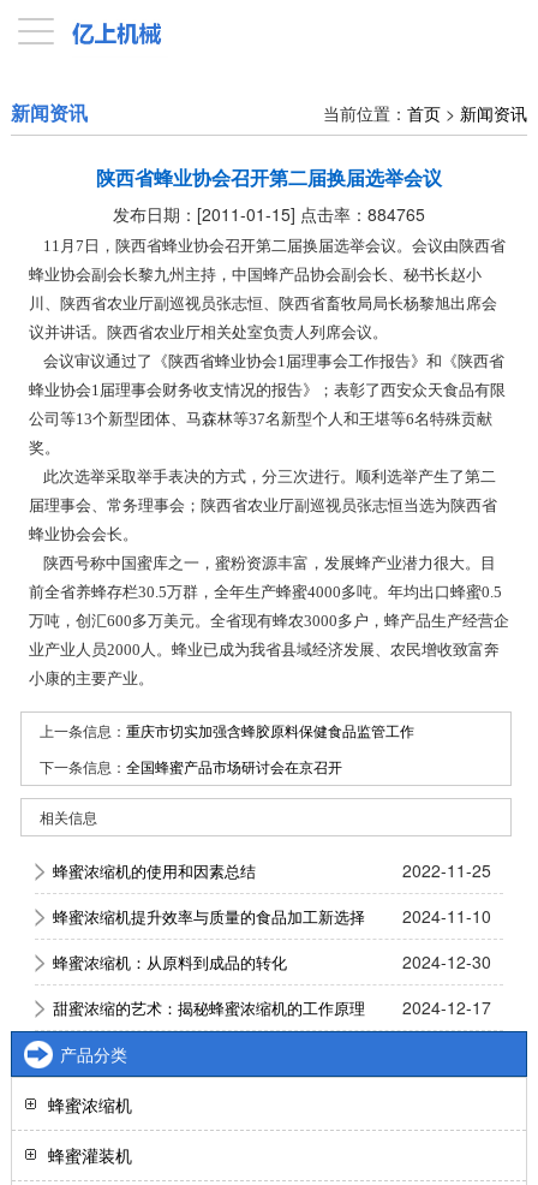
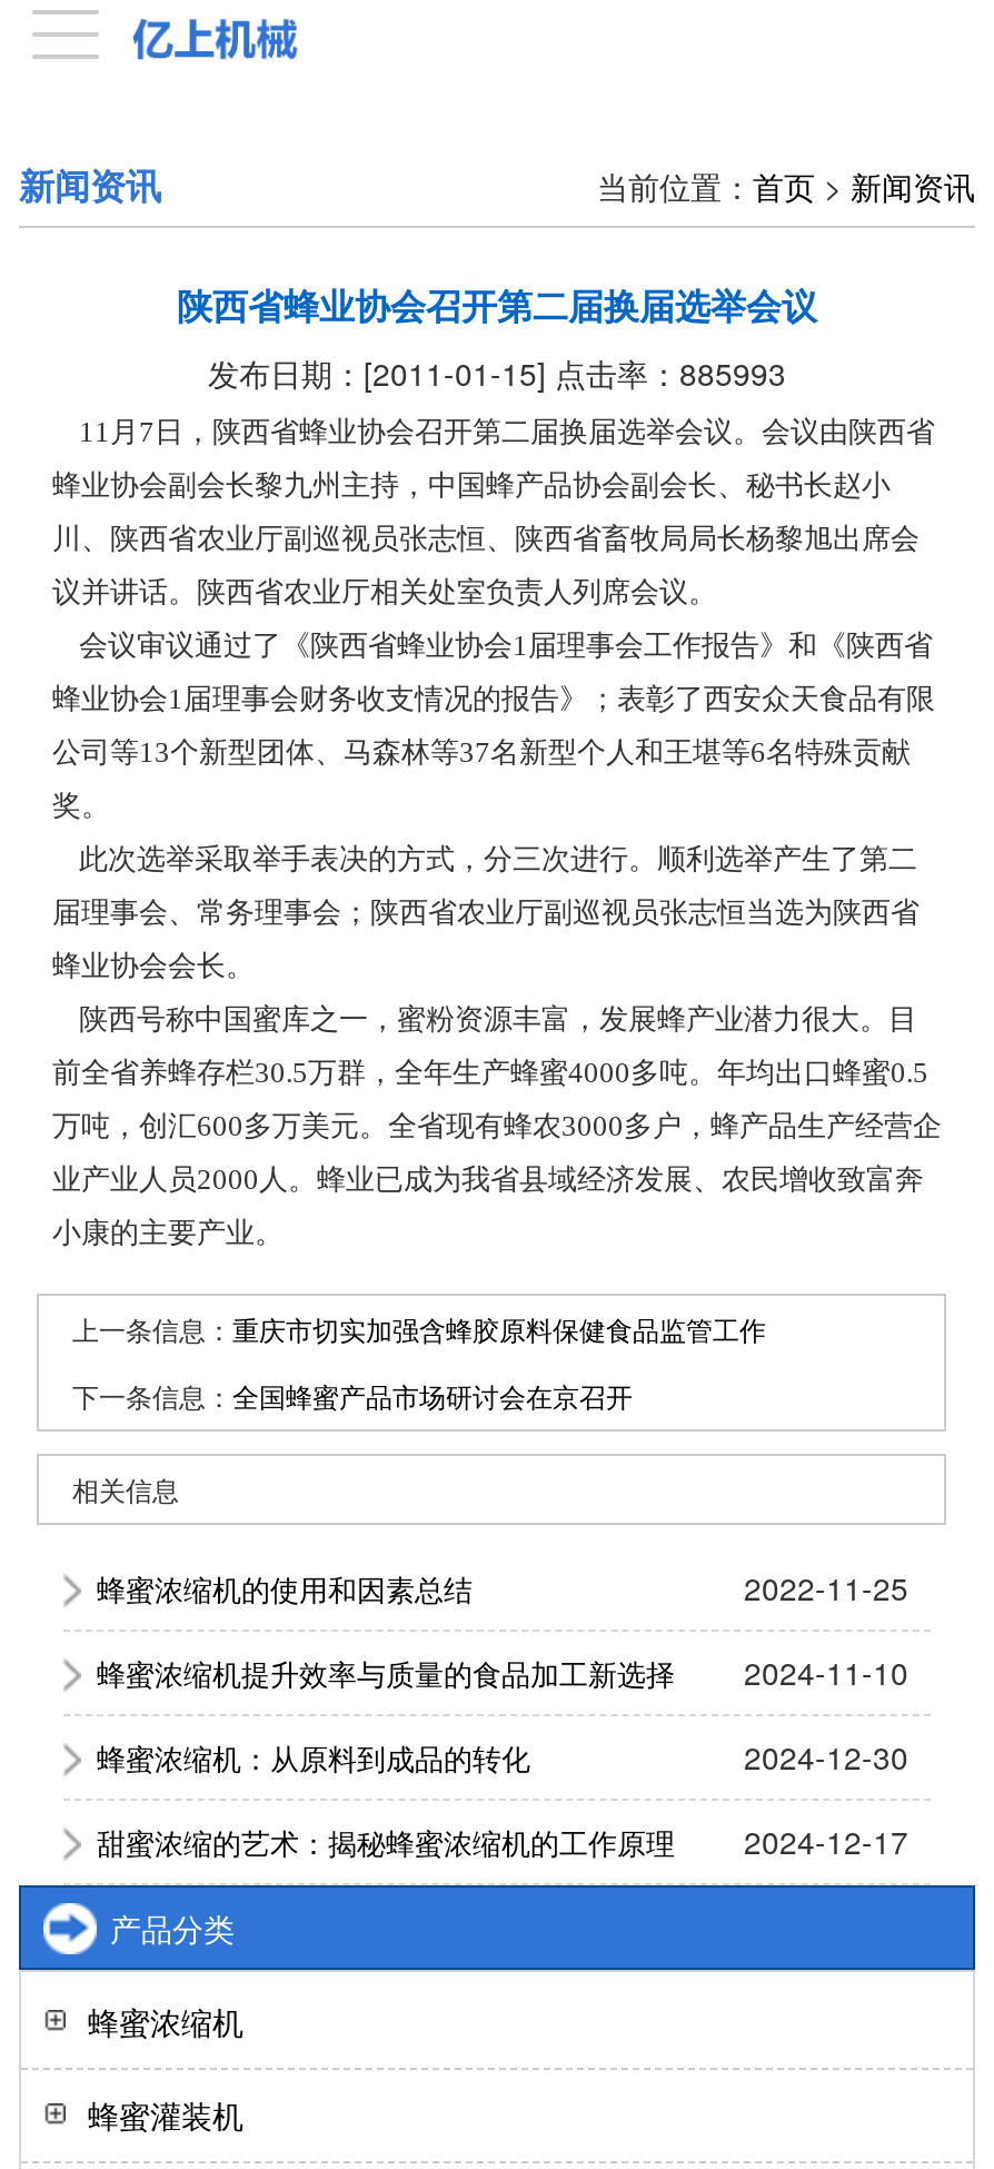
[113,202,425,226] 发布日期：[2011-01-15] 点击率：884765 -> [208,350,786,395] 发布日期：[2011-01-15] 点击率：885993

